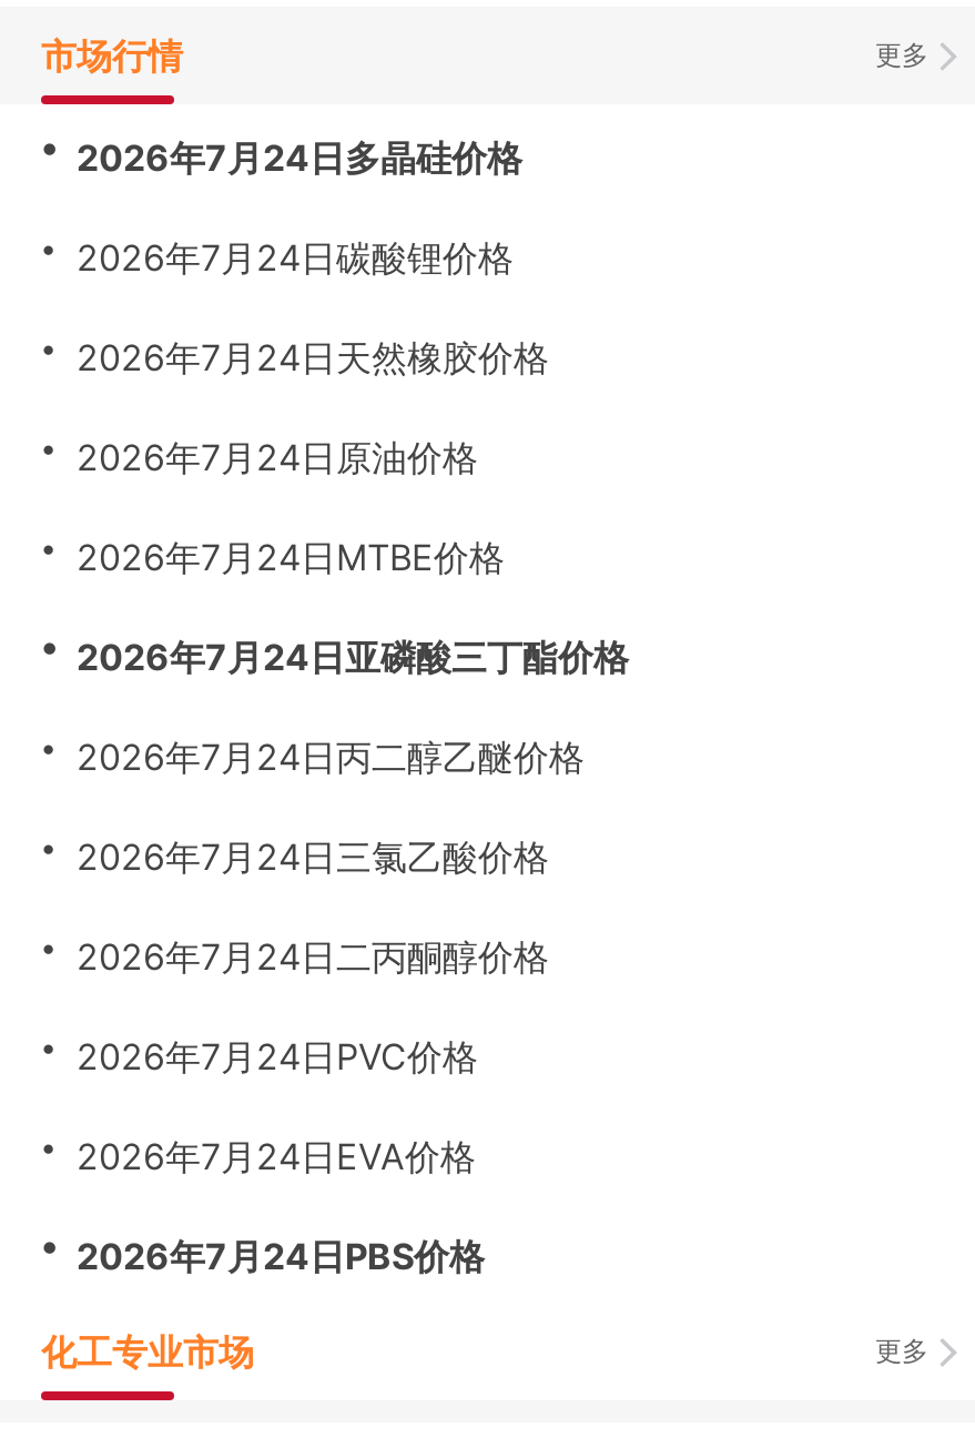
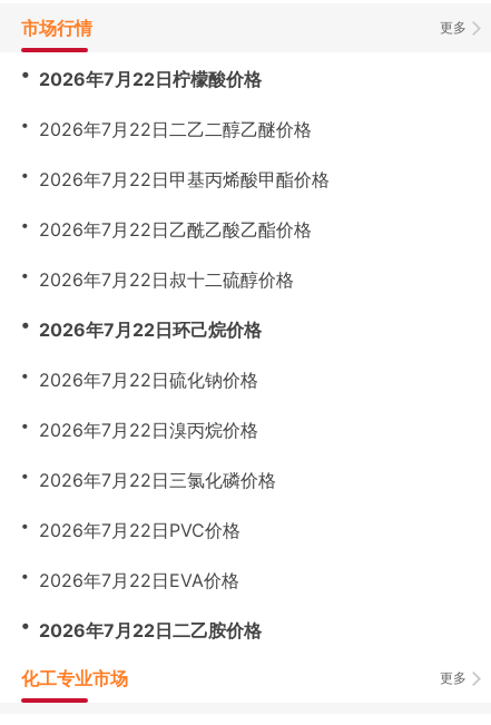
[19,115,522,184] ・2026年7月24日多晶硅价格 -> [10,58,262,92] ・2026年7月22日柠檬酸价格
[19,215,514,284] ・2026年7月24日碳酸锂价格 -> [10,108,312,143] ・2026年7月22日二乙二醇乙醚价格
[19,315,549,384] ・2026年7月24日天然橡胶价格 -> [10,158,330,193] ・2026年7月22日甲基丙烯酸甲酯价格
[19,415,478,484] ・2026年7月24日原油价格 -> [10,208,312,243] ・2026年7月22日乙酰乙酸乙酯价格
[19,515,505,584] ・2026年7月24日MTBE价格 -> [10,258,294,293] ・2026年7月22日叔十二硫醇价格
[19,615,629,684] ・2026年7月24日亚磷酸三丁酯价格 -> [10,308,262,343] ・2026年7月22日环己烷价格
[19,715,585,783] ・2026年7月24日丙二醇乙醚价格 -> [10,359,258,393] ・2026年7月22日硫化钠价格
[19,814,549,883] ・2026年7月24日三氯乙酸价格 -> [10,409,258,443] ・2026年7月22日溴丙烷价格
[19,914,549,983] ・2026年7月24日二丙酮醇价格 -> [10,459,276,493] ・2026年7月22日三氯化磷价格
[19,1014,478,1083] ・2026年7月24日PVC价格 -> [10,509,240,543] ・2026年7月22日PVC价格
[19,1114,476,1183] ・2026年7月24日EVA价格 -> [10,559,239,594] ・2026年7月22日EVA价格
[19,1214,485,1283] ・2026年7月24日PBS价格 -> [10,609,262,644] ・2026年7月22日二乙胺价格

